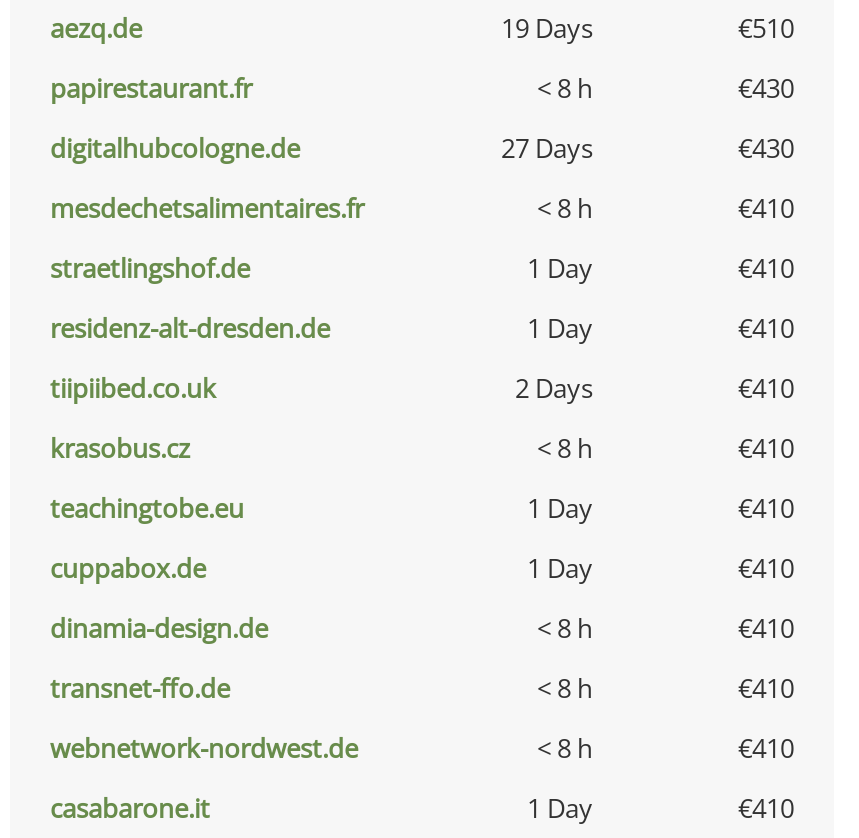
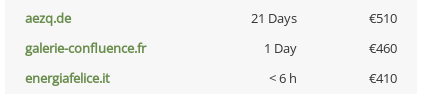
[501,10,593,46] 19 Days -> [250,9,296,27] 21 Days
[50,70,794,286] papirestaurant.fr | < 8 h | €430 | digitalhubcologne.de | 27 Days | €430 | mesdechetsalimentaires.fr | < 8 h | €410 | straetlingshof.de -> [25,39,146,57] galerie-confluence.fr
[50,250,794,826] €410 | residenz-alt-dresden.de | 1 Day | €410 | tiipiibed.co.uk | 2 Days | €410 | krasobus.cz | < 8 h | €410 | teachingtobe.eu | 1 Day | €410 | cuppabox.de | 1 Day | €410 | dinamia-design.de | < 8 h | €410 | transnet-ffo.de | < 8 h | €410 | webnetwork-nordwest.de | < 8 h | €410 | casabarone.it | 1 Day -> [25,39,397,87] €460 | energiafelice.it | < 6 h

